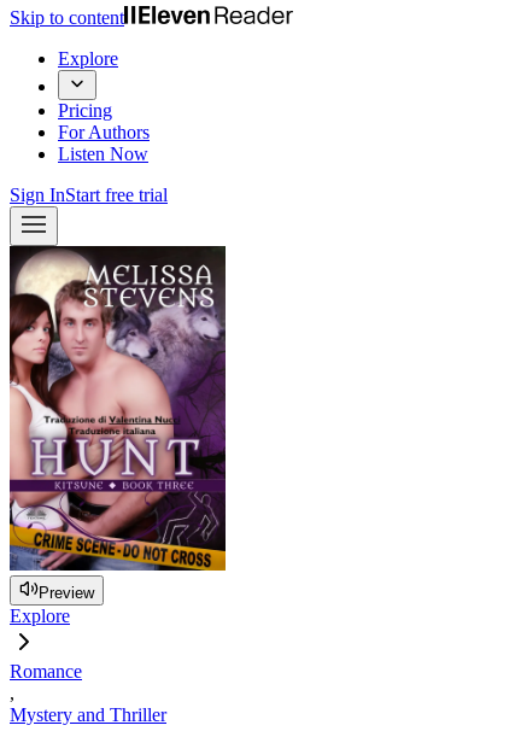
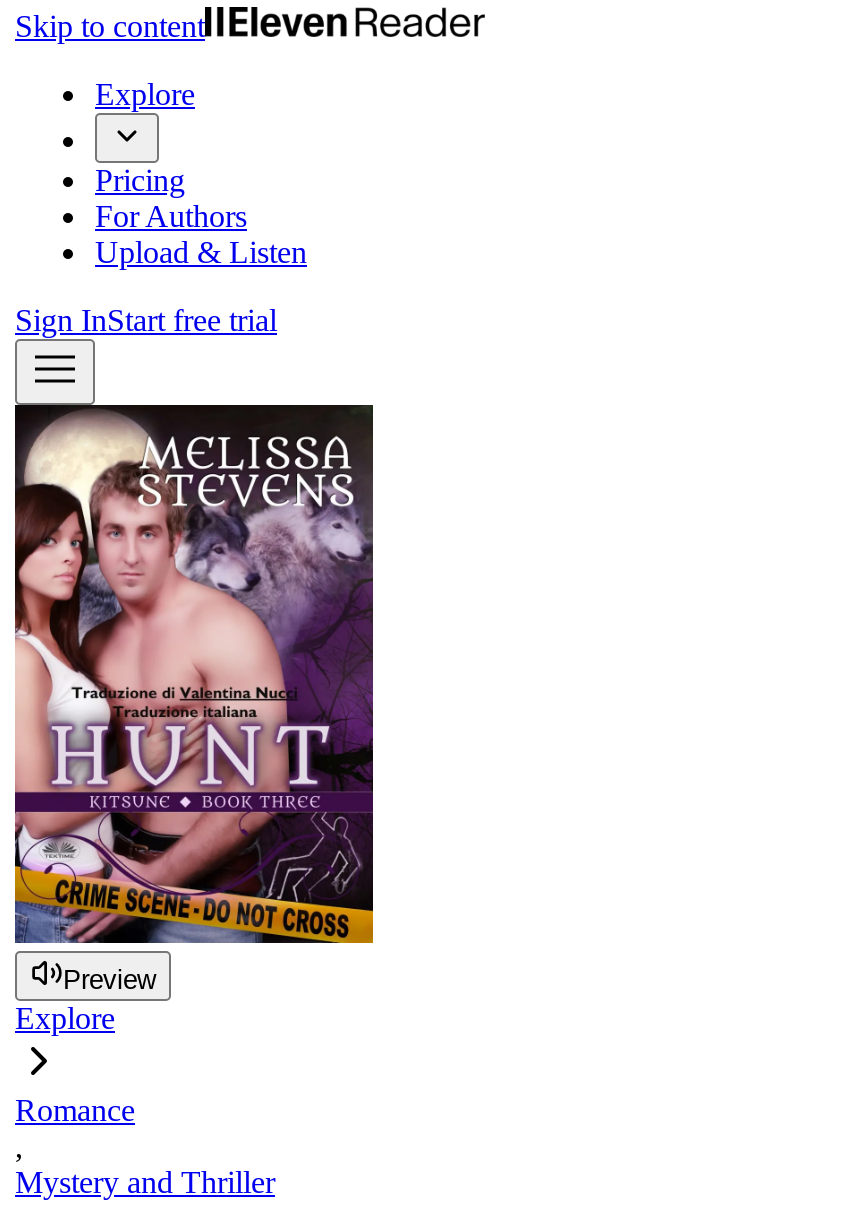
[58,144,148,164] Listen Now -> [95,235,307,269] Upload & Listen

